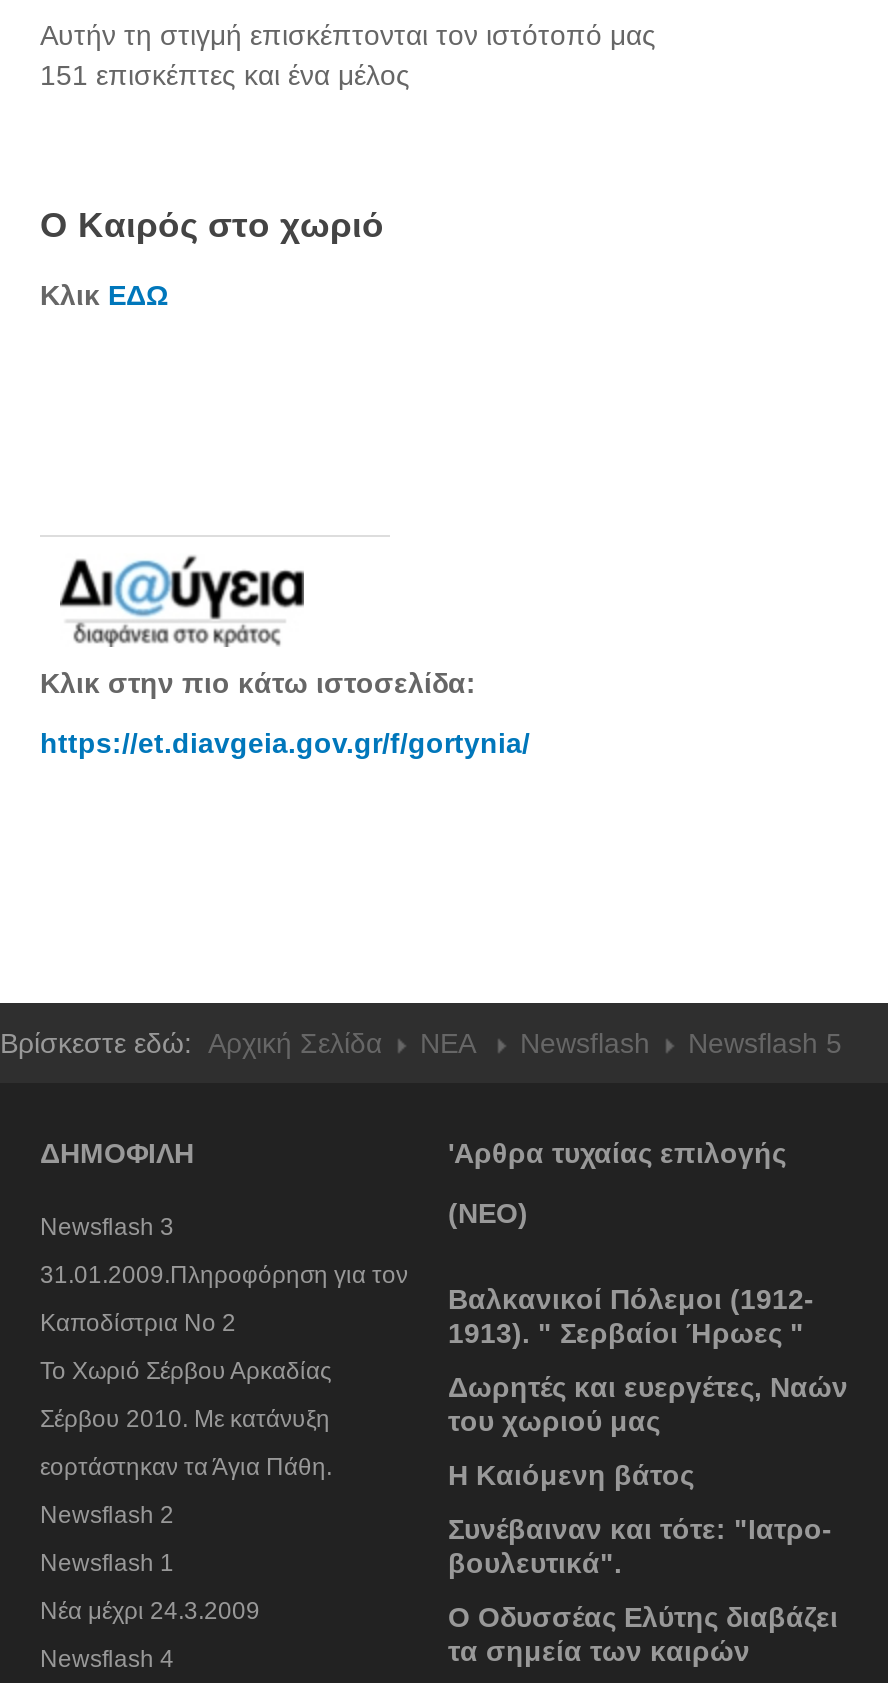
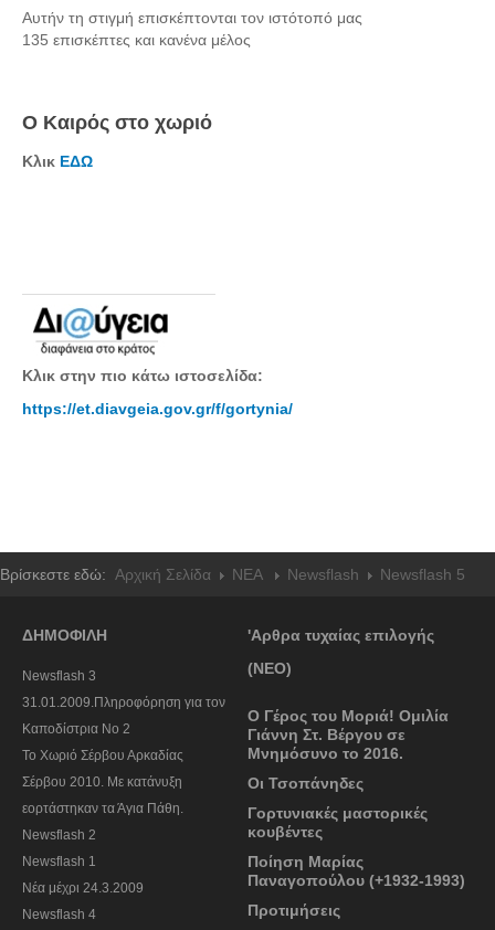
[40,60,410,92] 151 επισκέπτες και ένα μέλος -> [22,31,251,49] 135 επισκέπτες και κανένα μέλος
[448,1284,814,1350] Βαλκανικοί Πόλεμοι (1912- | 1913). " Σερβαίοι Ήρωες " -> [247,707,449,762] Ο Γέρος του Μοριά! Ομιλία | Γιάννη Στ. Βέργου σε | Μνημόσυνο το 2016.
[448,1372,848,1438] Δωρητές και ευεργέτες, Ναών | του χωριού μας -> [247,775,364,792] Oι Τσοπάνηδες
[448,1460,694,1492] Η Καιόμενη βάτος -> [247,804,428,841] Γορτυνιακές μαστορικές | κουβέντες
[448,1514,832,1580] Συνέβαιναν και τότε: "Ιατρο- | βουλευτικά". -> [247,853,465,889] Ποίηση Μαρίας | Παναγοπούλου (+1932-1993)
[448,1602,838,1668] Ο Οδυσσέας Ελύτης διαβάζει | τα σημεία των καιρών -> [247,902,340,919] Προτιμήσεις

